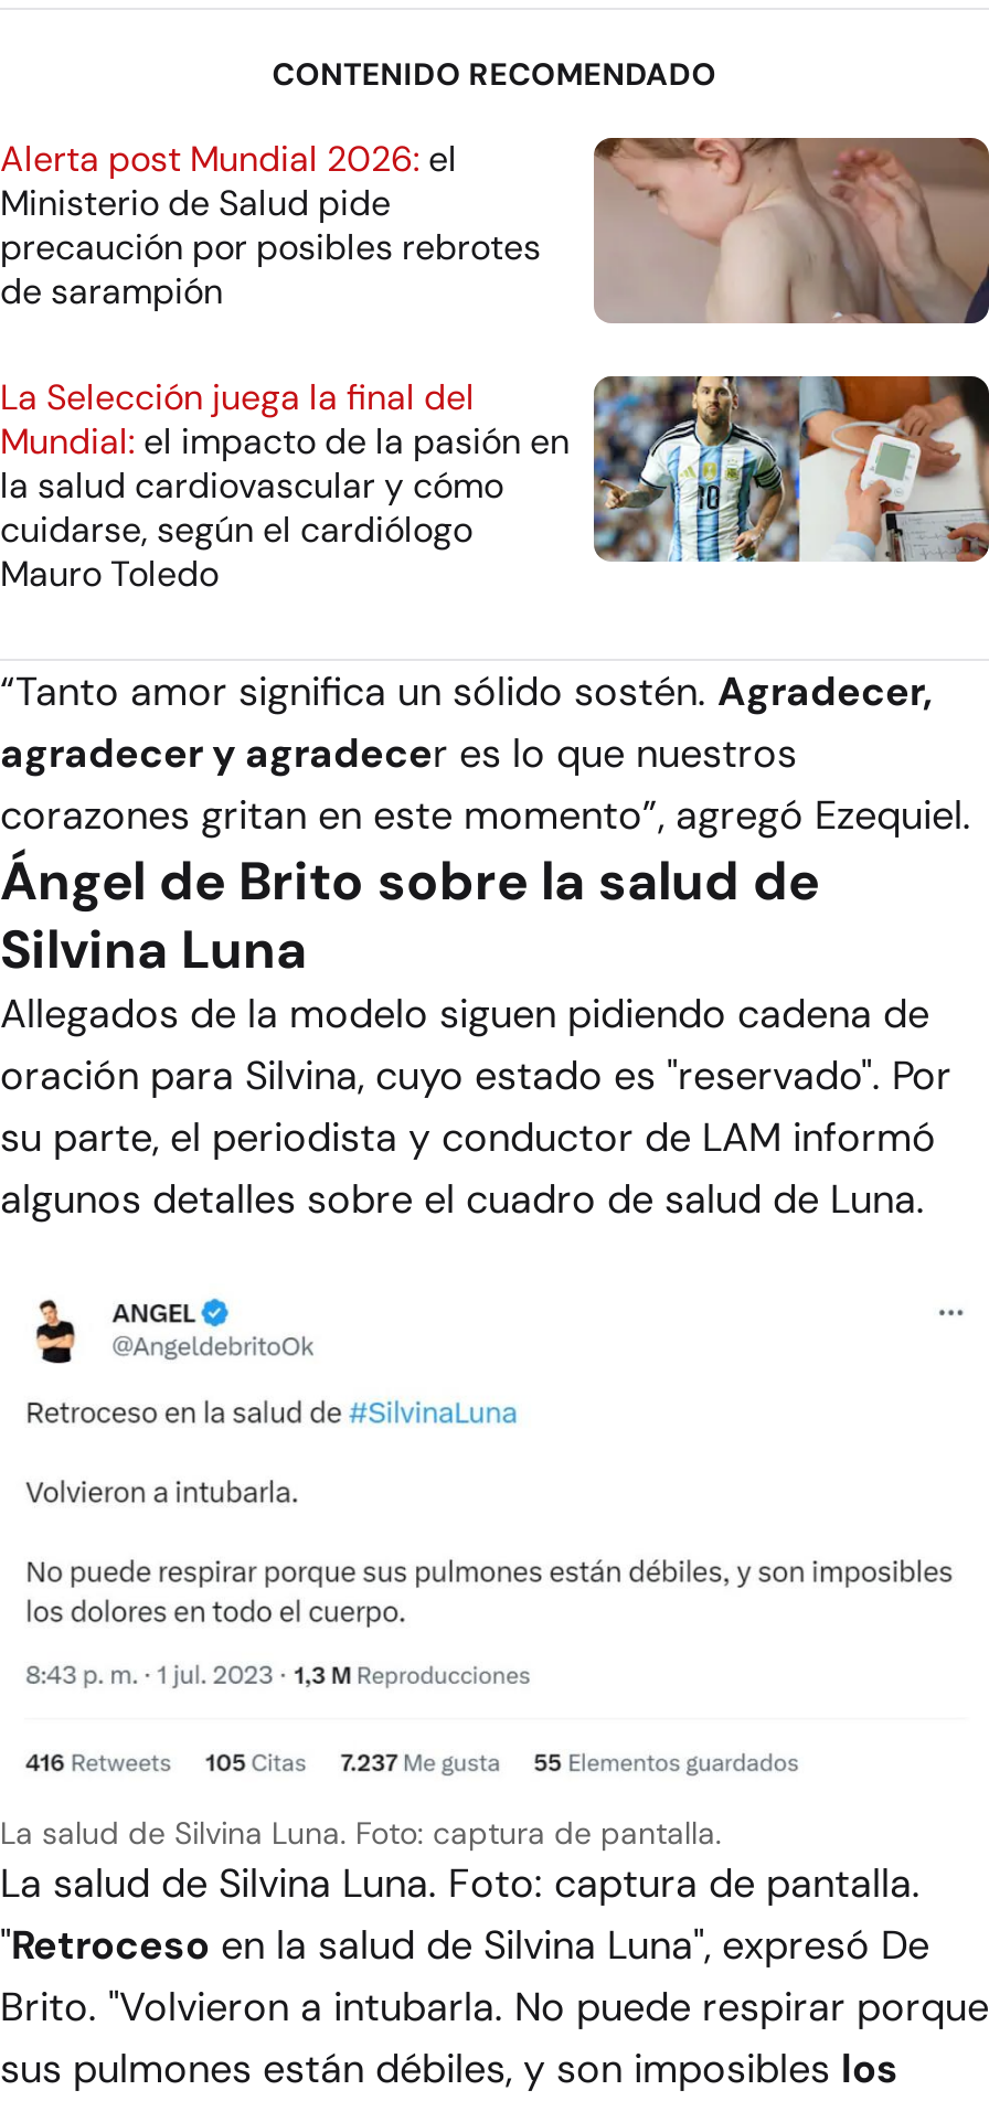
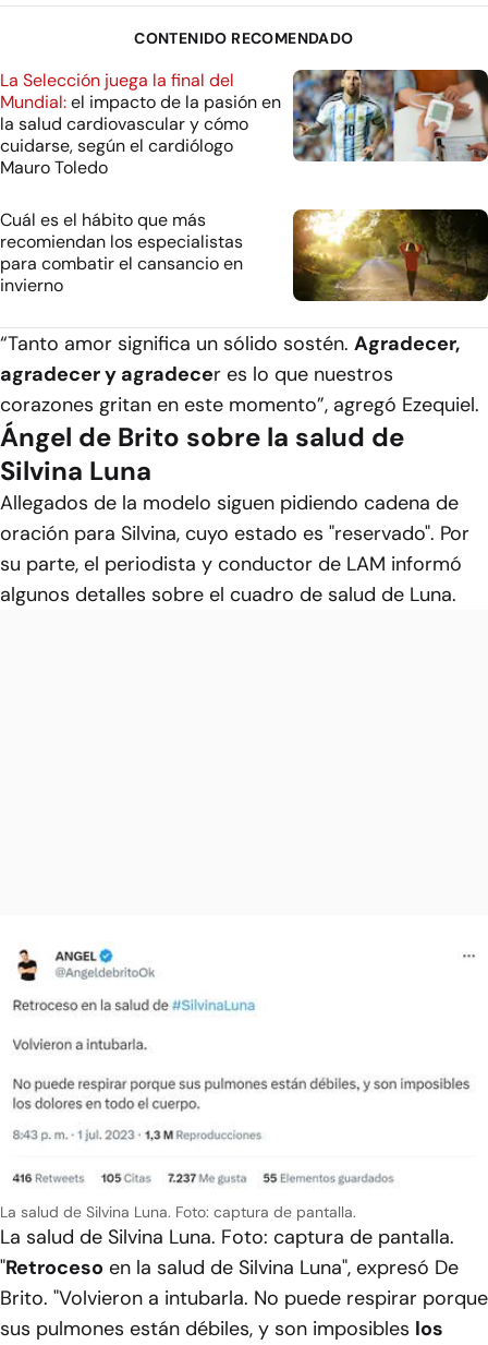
[0,135,982,326] [image] | Alerta post Mundial 2026: el | Ministerio de Salud pide | precaución por posibles rebrotes | de sarampión -> none
moved [0,372,989,597] -> [0,68,488,179]: [image] | La Selección juega la final del | Mundial: el impacto de la pasión en | la salud cardiovascular y cómo | cuidarse, según el cardiólogo | Mauro Toledo
none -> [0,208,243,296] Cuál es el hábito que más | recomiendan los especialistas | para combatir el cansancio en | invierno
none -> [292,208,485,302] [image]

